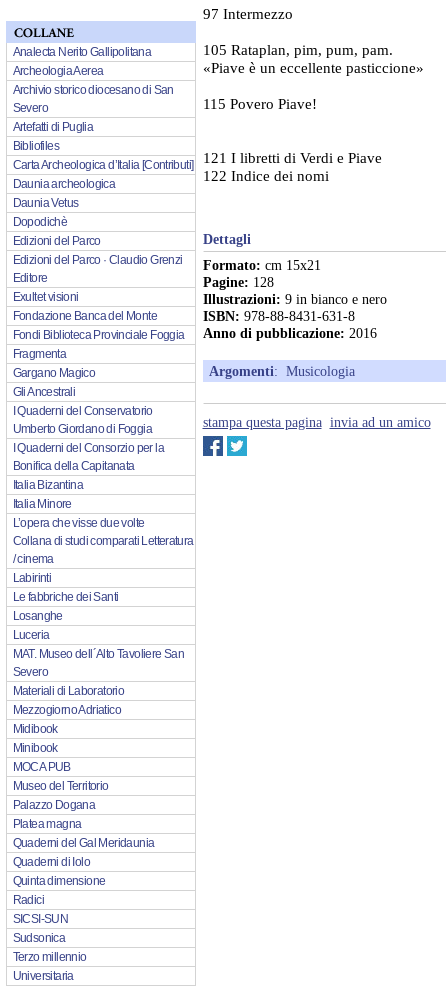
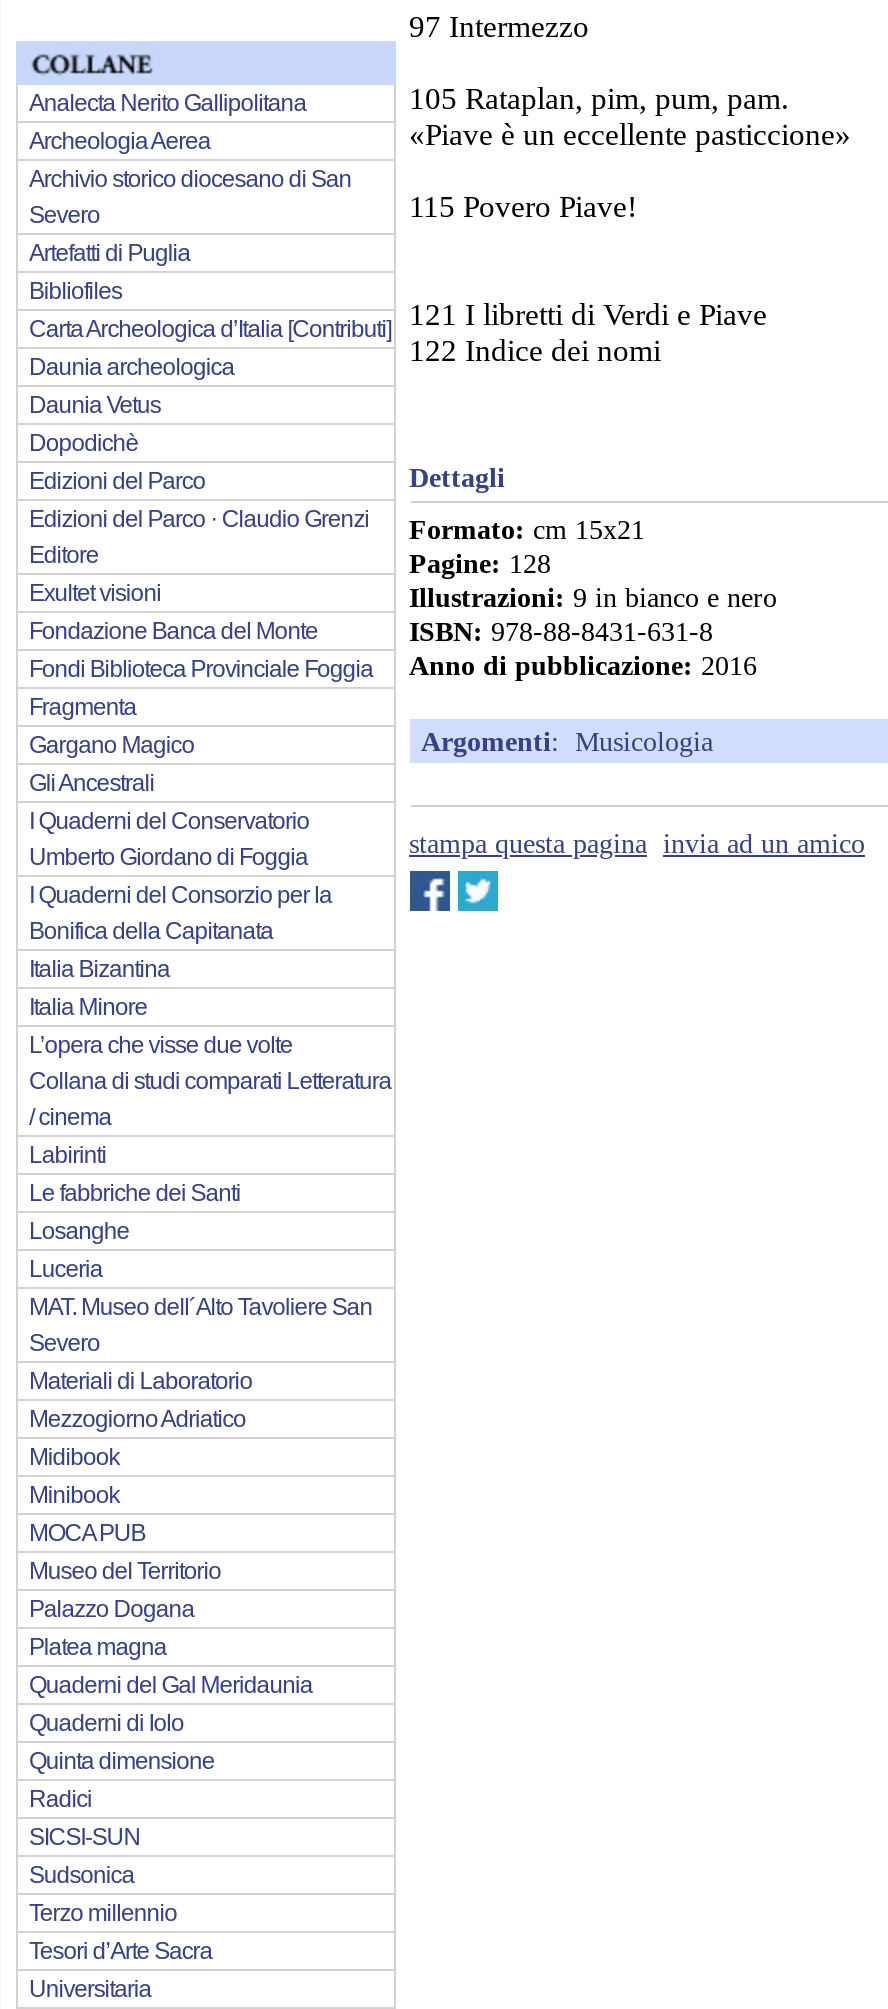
none -> [29,1938,212,1966] Tesori d’Arte Sacra

